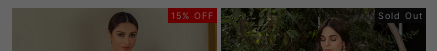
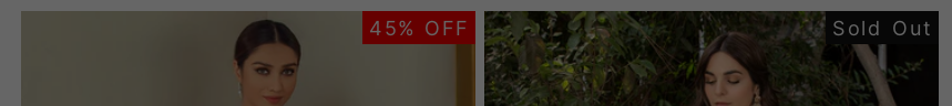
[171,10,214,21] 15% OFF -> [369,16,469,41] 45% OFF

